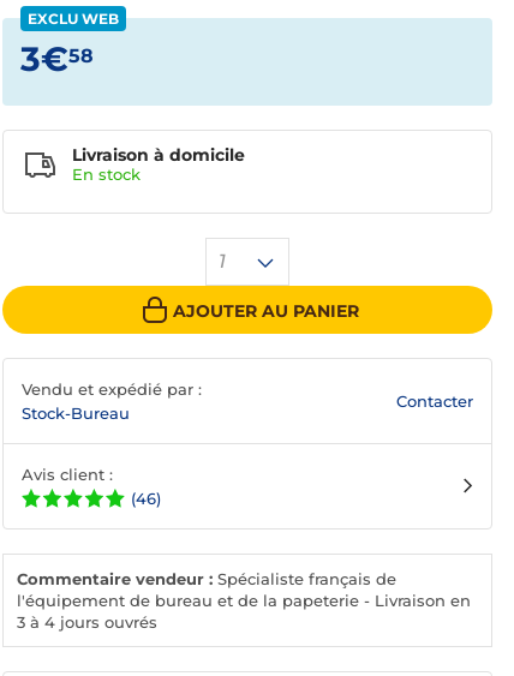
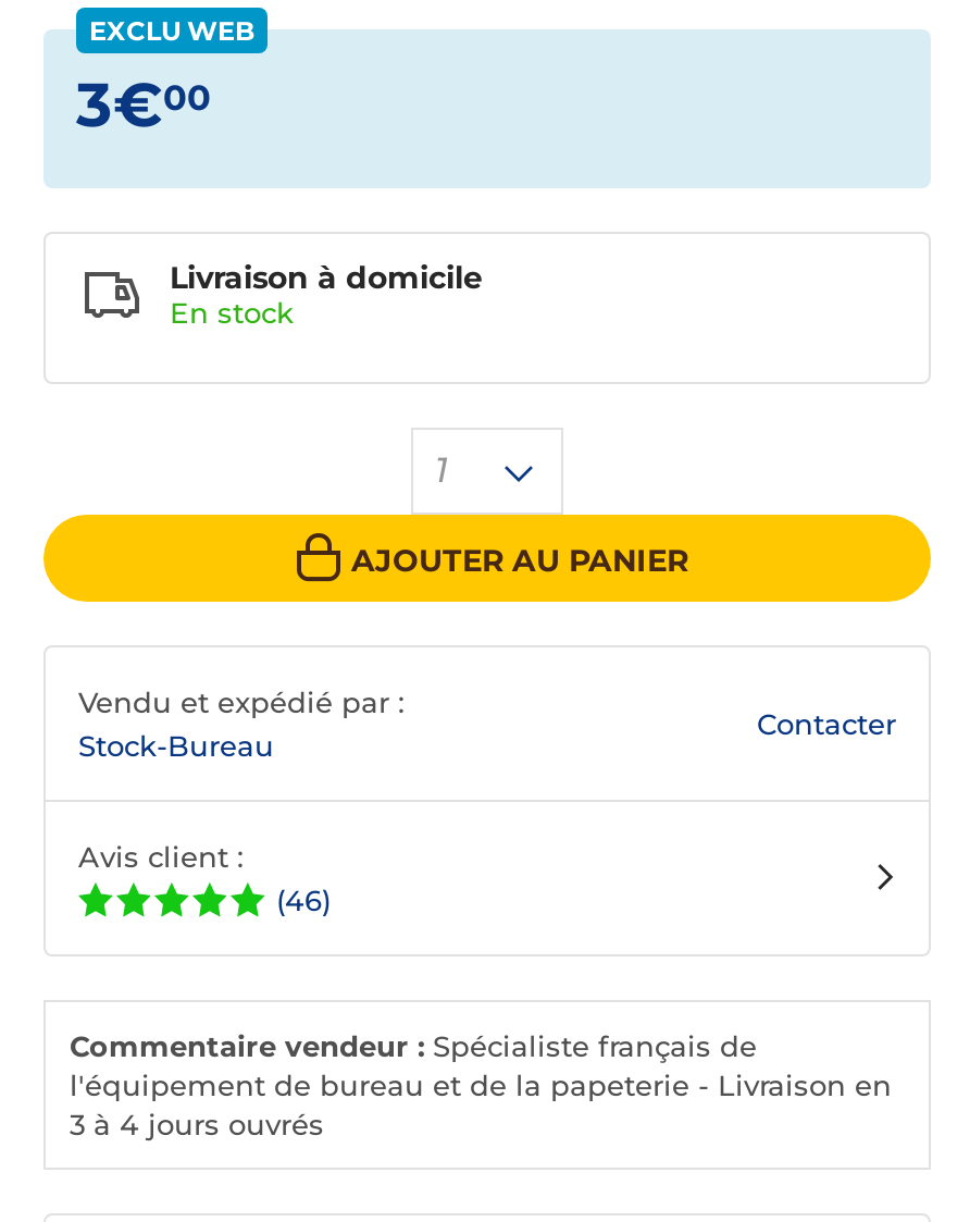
[20,39,94,80] 3€58 -> [76,67,211,141] 3€00

